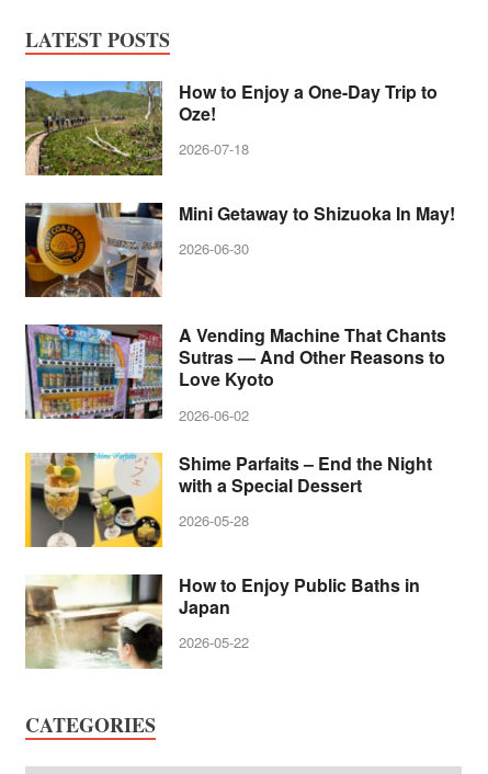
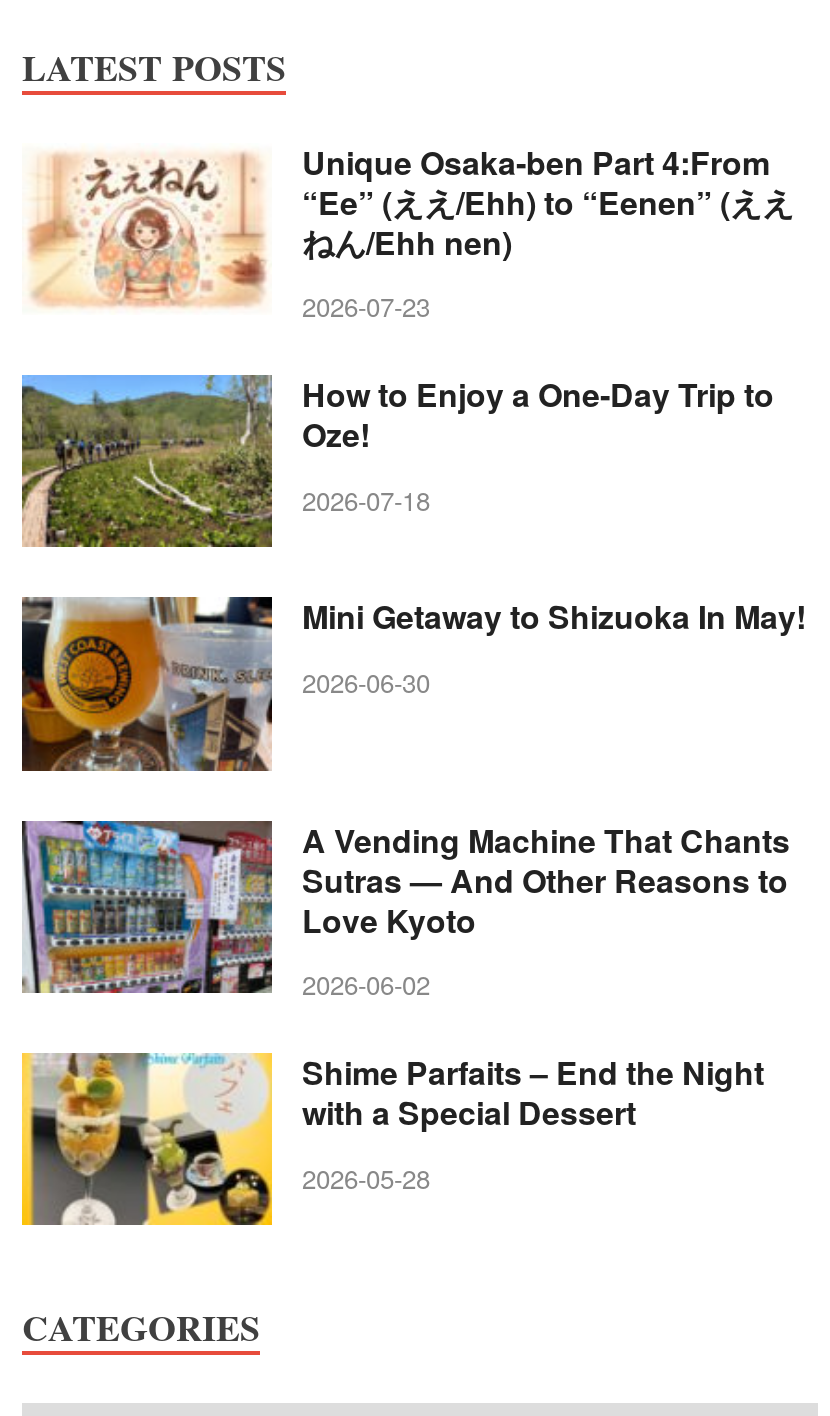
none -> [26,138,794,326] [image] | Unique Osaka-ben Part 4:From | “Ee” (ええ/Ehh) to “Eenen” (ええ | ねん/Ehh nen) | 2026-07-23
moved [23,78,455,531] -> [18,371,806,1197]: [image] | How to Enjoy a One-Day Trip to | Oze! | ... | with a Special Dessert | 2026-05-28
[24,572,420,669] [image] | How to Enjoy Public Baths in | Japan | 2026-05-22 -> none

